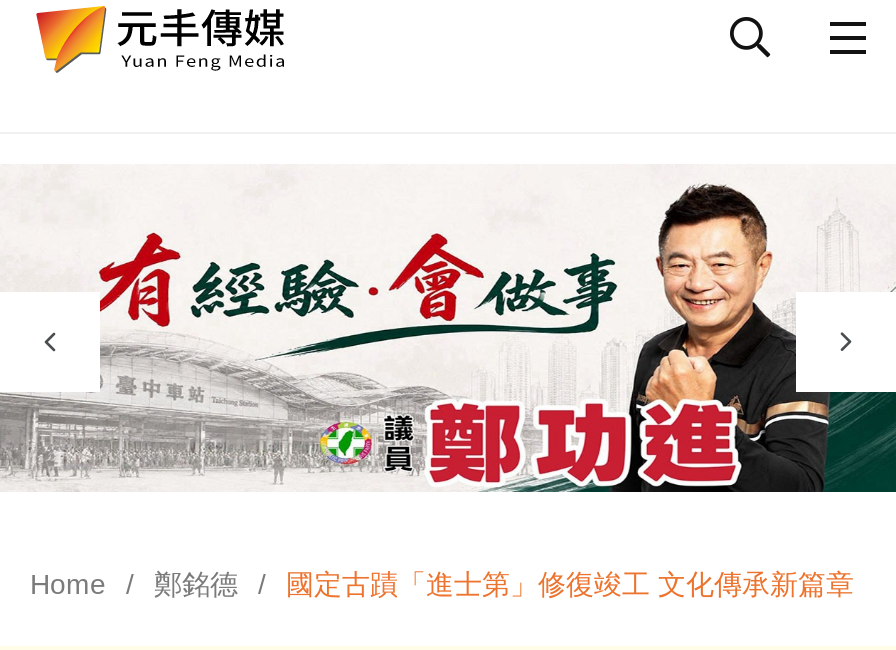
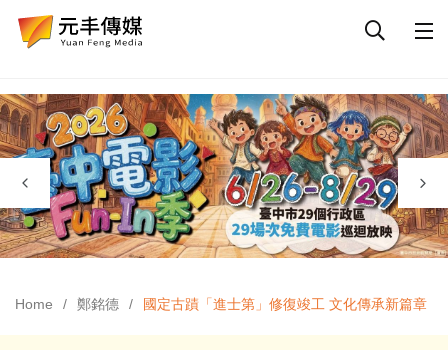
[6,164,890,494] [image] -> [3,93,445,259] [image]

